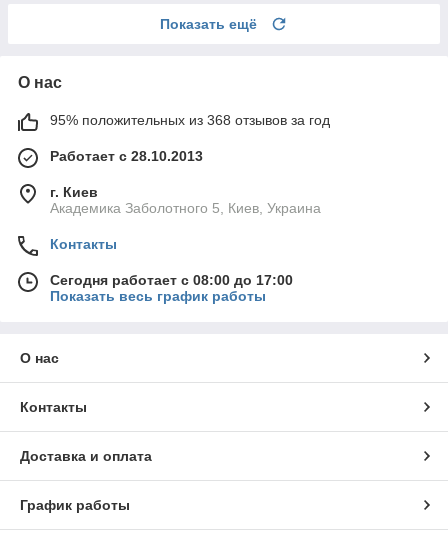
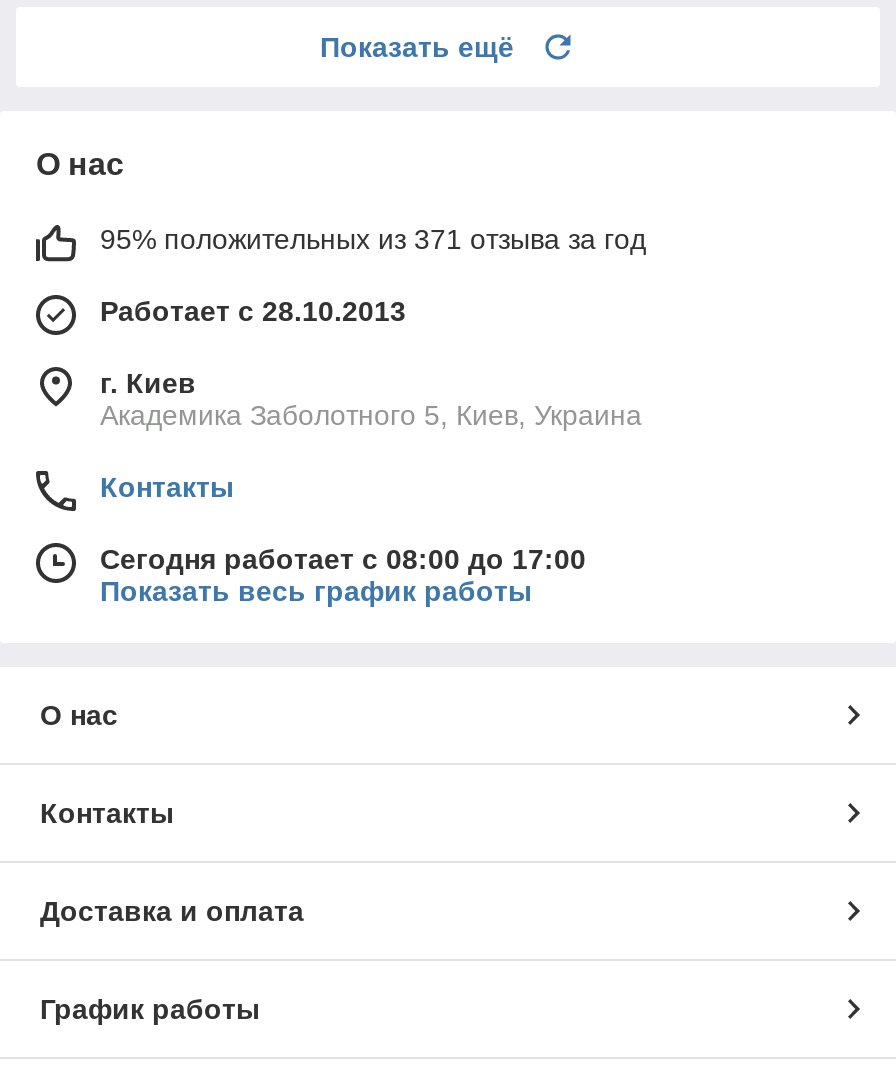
[50,112,330,128] 95% положительных из 368 отзывов за год -> [100,223,646,255] 95% положительных из 371 отзыва за год

